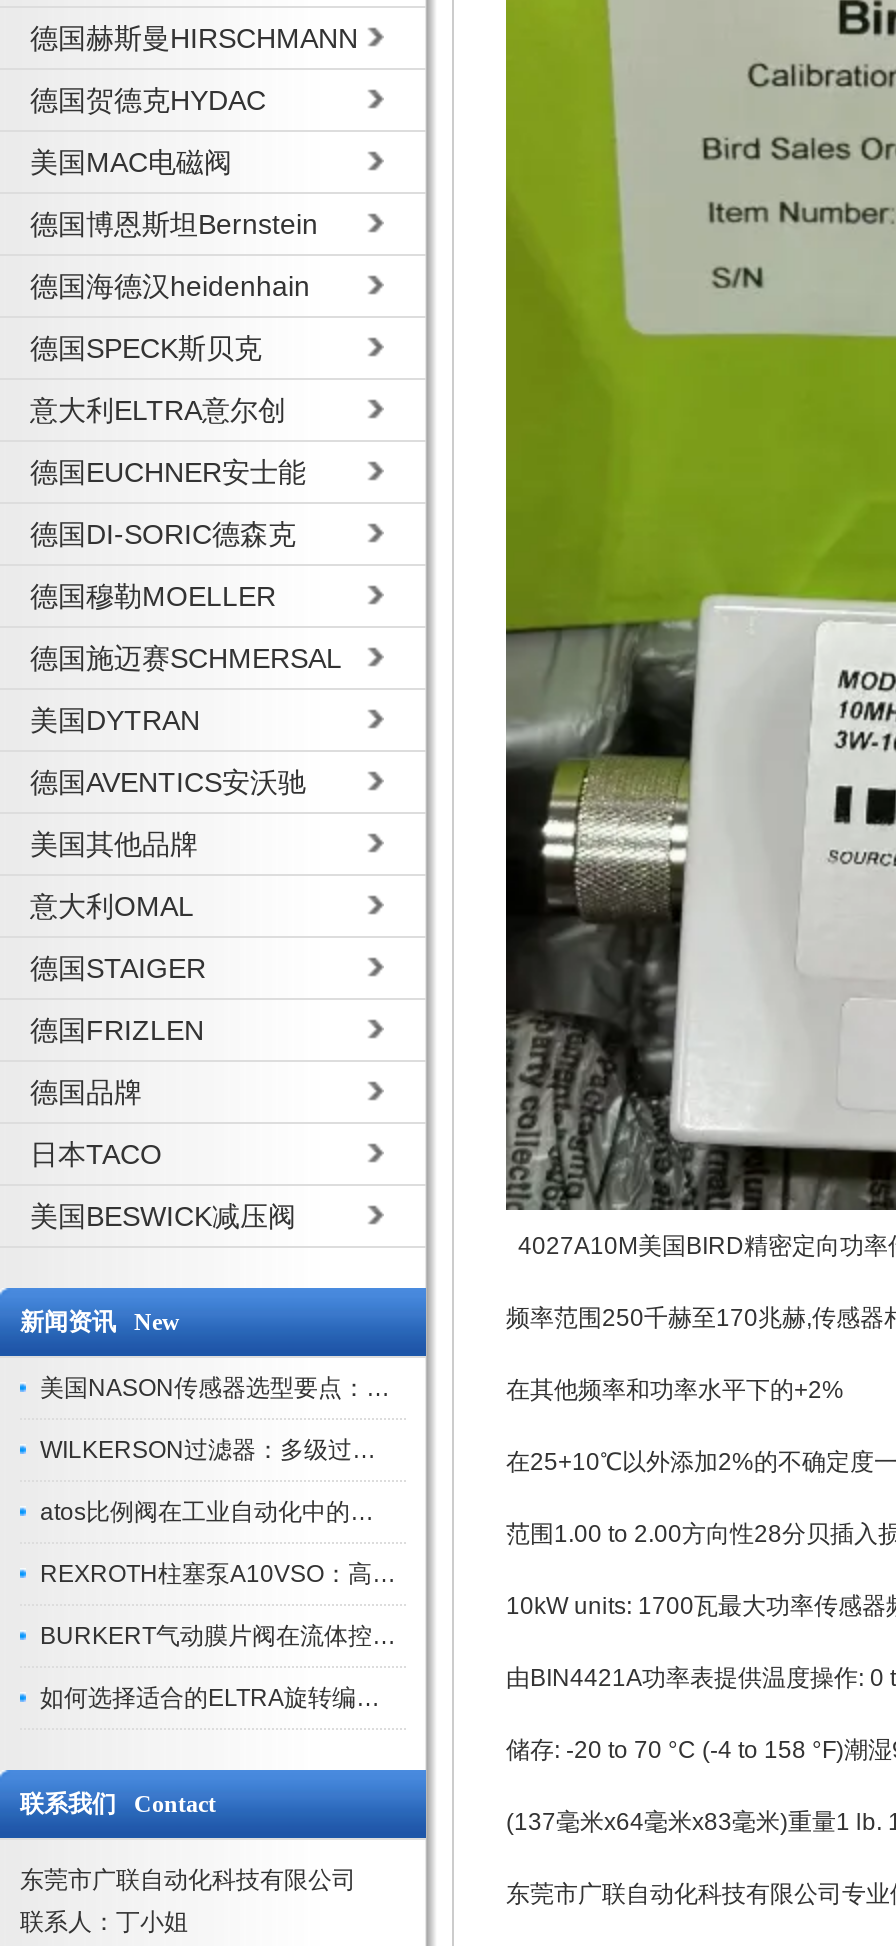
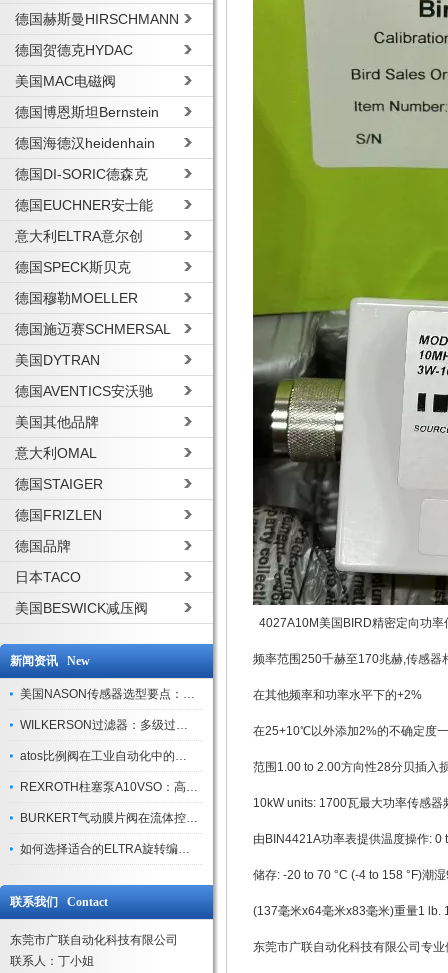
moved [30,332,306,488] -> [15,197,153,275]: 德国EUCHNER安士能 | 意大利ELTRA意尔创 | 德国SPECK斯贝克
moved [30,518,296,550] -> [15,166,148,182]: 德国DI-SORIC德森克

